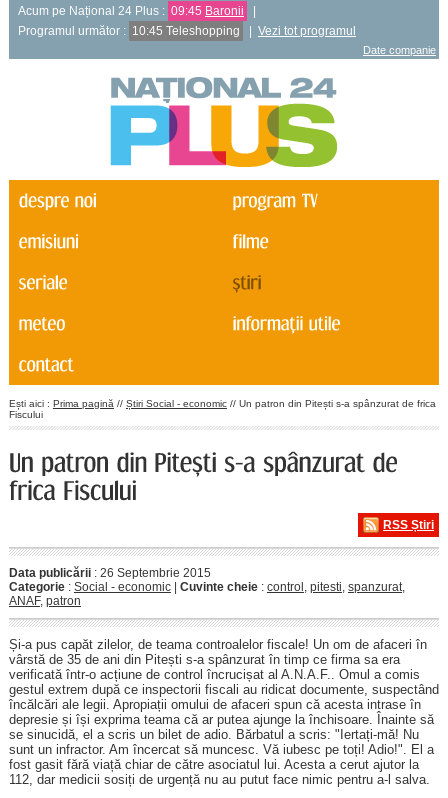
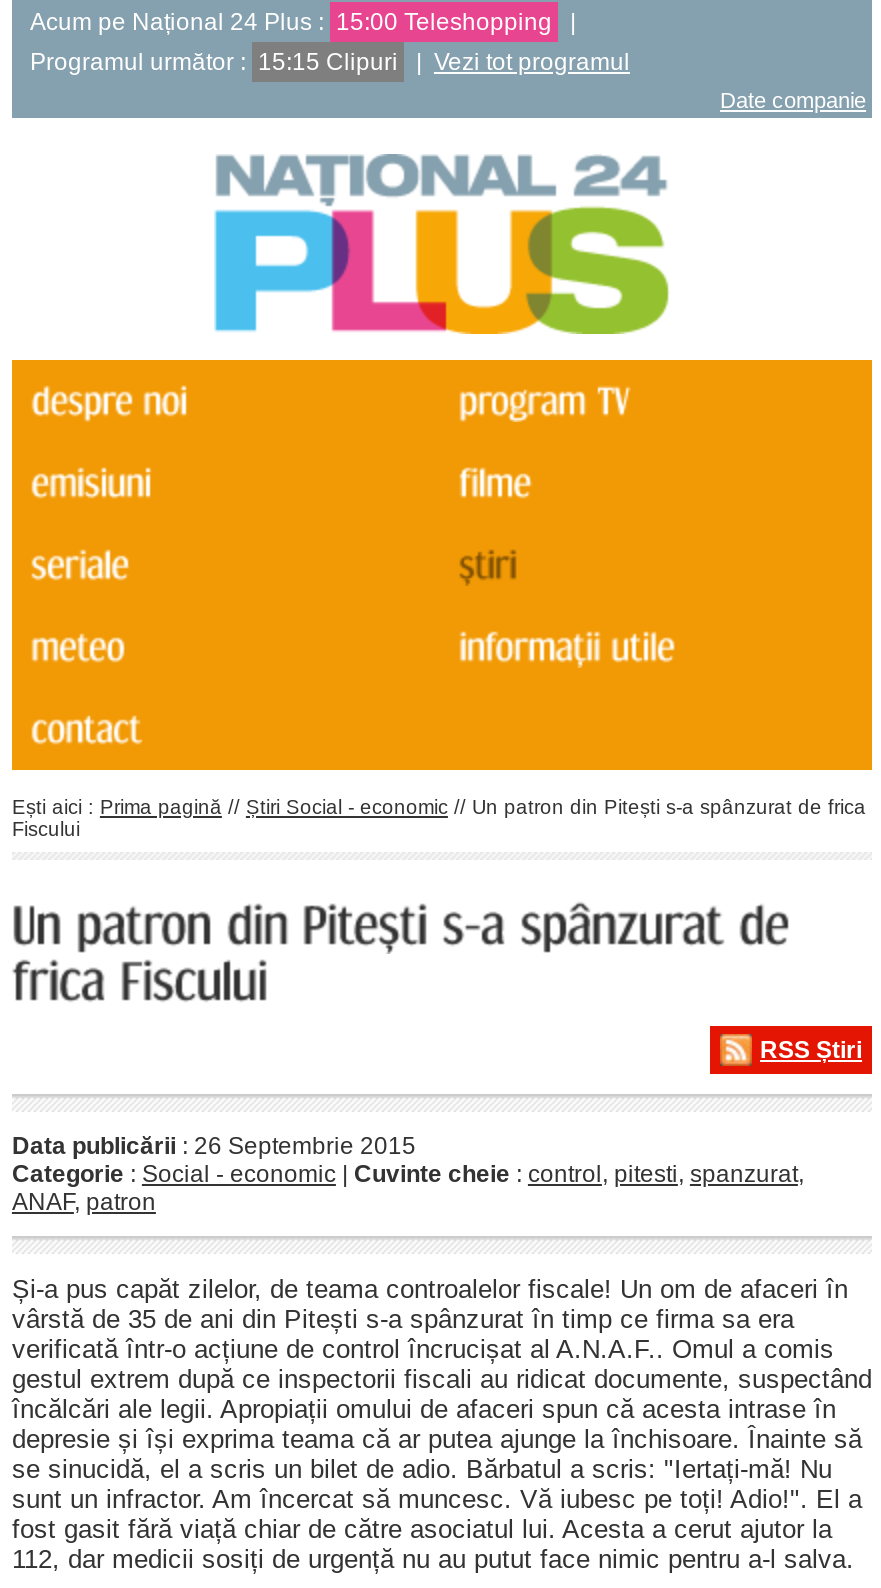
[18,4,244,18] Acum pe Național 24 Plus : 09:45 Baronii -> [30,8,552,36] Acum pe Național 24 Plus : 15:00 Teleshopping
[18,24,240,38] Programul următor : 10:45 Teleshopping -> [30,48,398,76] Programul următor : 15:15 Clipuri

